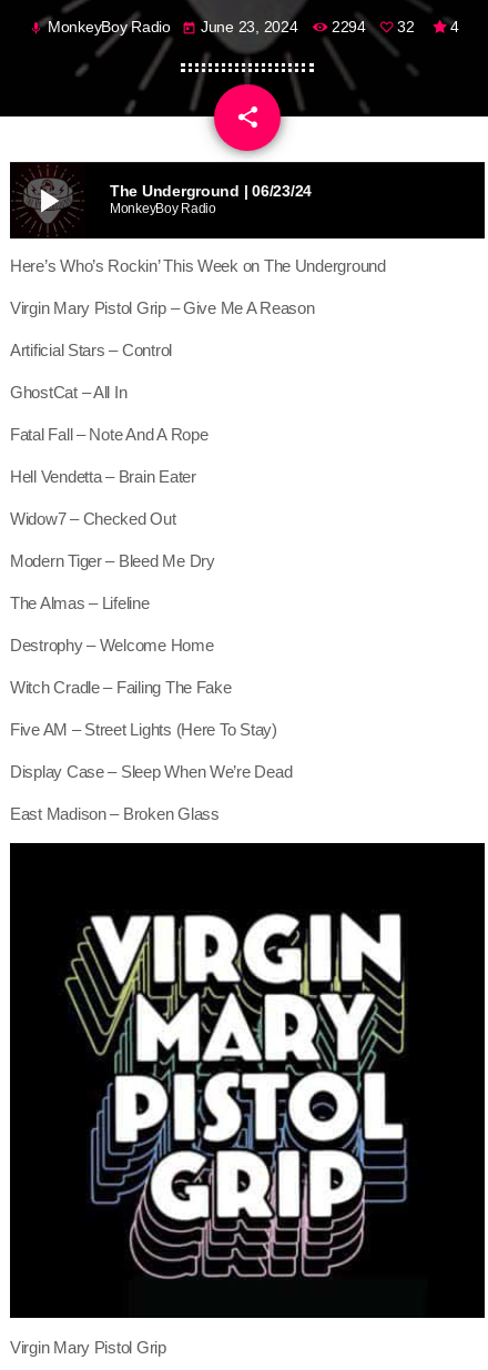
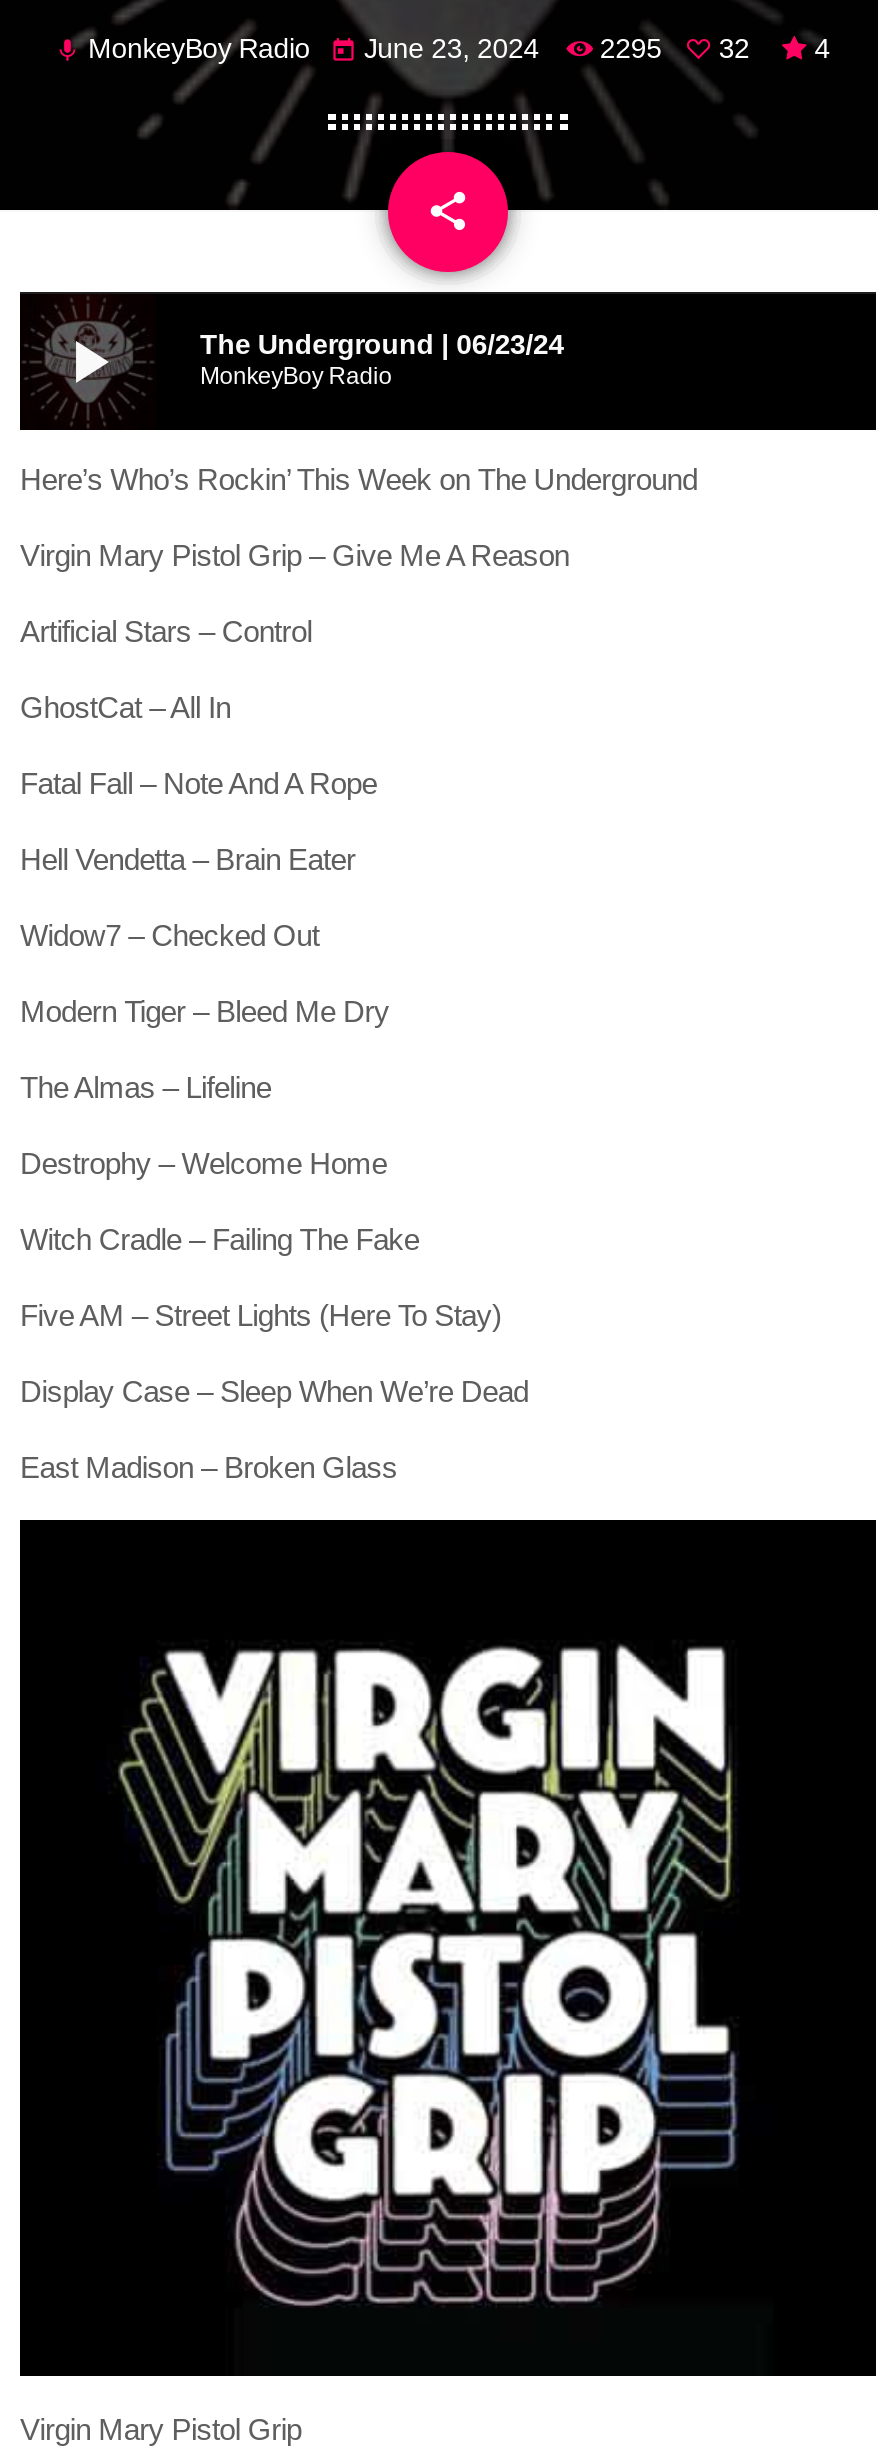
[332,18,370,35] 2294 -> [600,32,669,64] 2295

